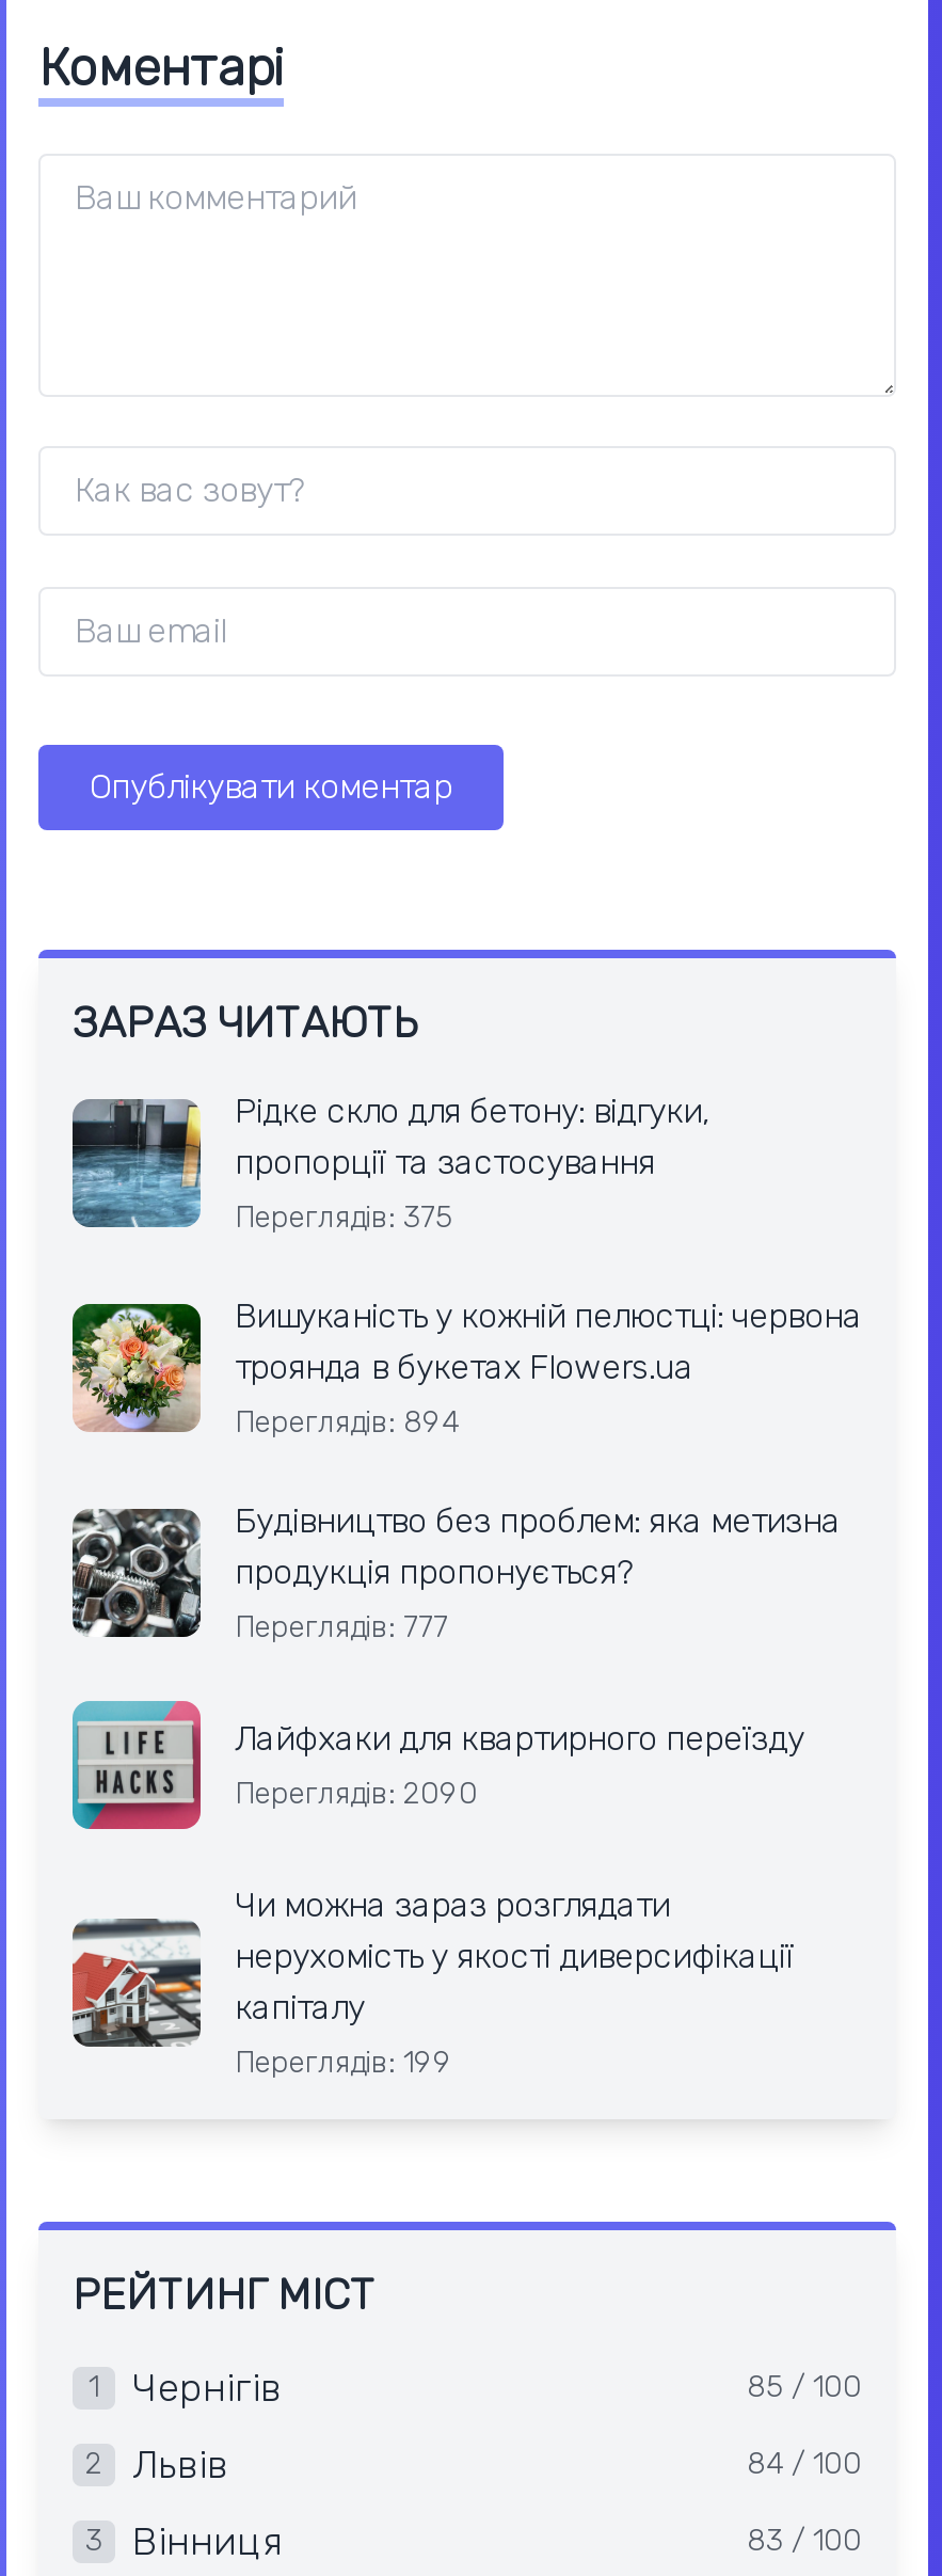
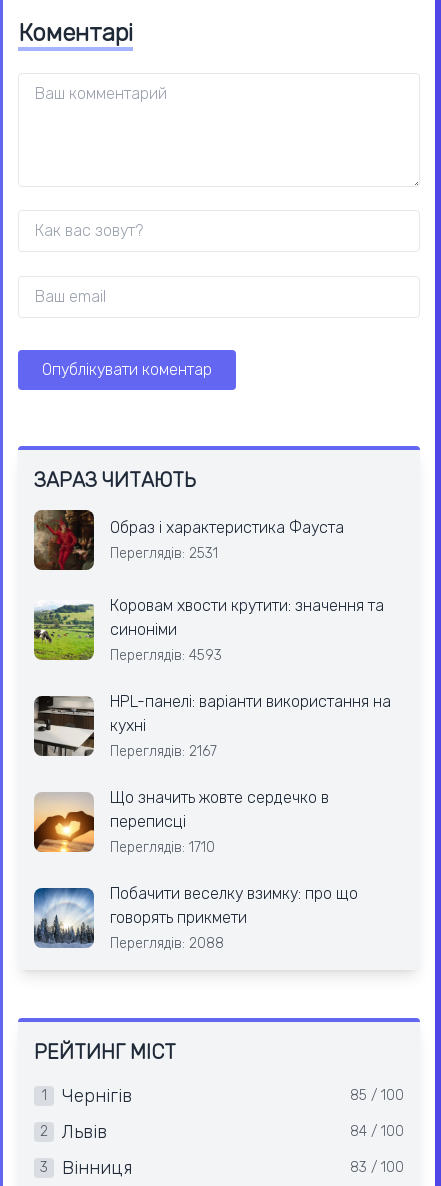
[70,1091,711,1236] [image] | Рідке скло для бетону: відгуки, | пропорції та застосування | Переглядів: 375 -> [33,509,344,571] [image] | Образ і характеристика Фауста | Переглядів: 2531
[70,1295,862,1441] [image] | Вишуканість у кожній пелюстці: червона | троянда в букетах Flowers.ua | Переглядів: 894 -> [33,596,384,664] [image] | Коровам хвости крутити: значення та | синоніми | Переглядів: 4593
[73,1500,841,1645] [image] | Будівництво без проблем: яка метизна | продукція пропонується? | Переглядів: 777 -> [34,692,391,760] [image] | HPL-панелі: варіанти використання на | кухні | Переглядів: 2167
[70,1699,804,1831] [image] | Лайфхаки для квартирного переїзду | Переглядів: 2090 -> [33,788,329,856] [image] | Що значить жовте сердечко в | переписці | Переглядів: 1710
[70,1885,794,2081] [image] | Чи можна зараз розглядати | нерухомість у якості диверсифікації | капіталу | Переглядів: 199 -> [33,884,358,952] [image] | Побачити веселку взимку: про що | говорять прикмети | Переглядів: 2088

